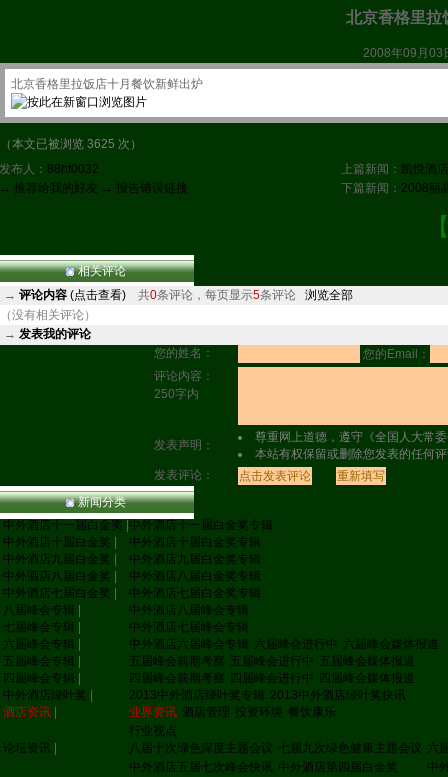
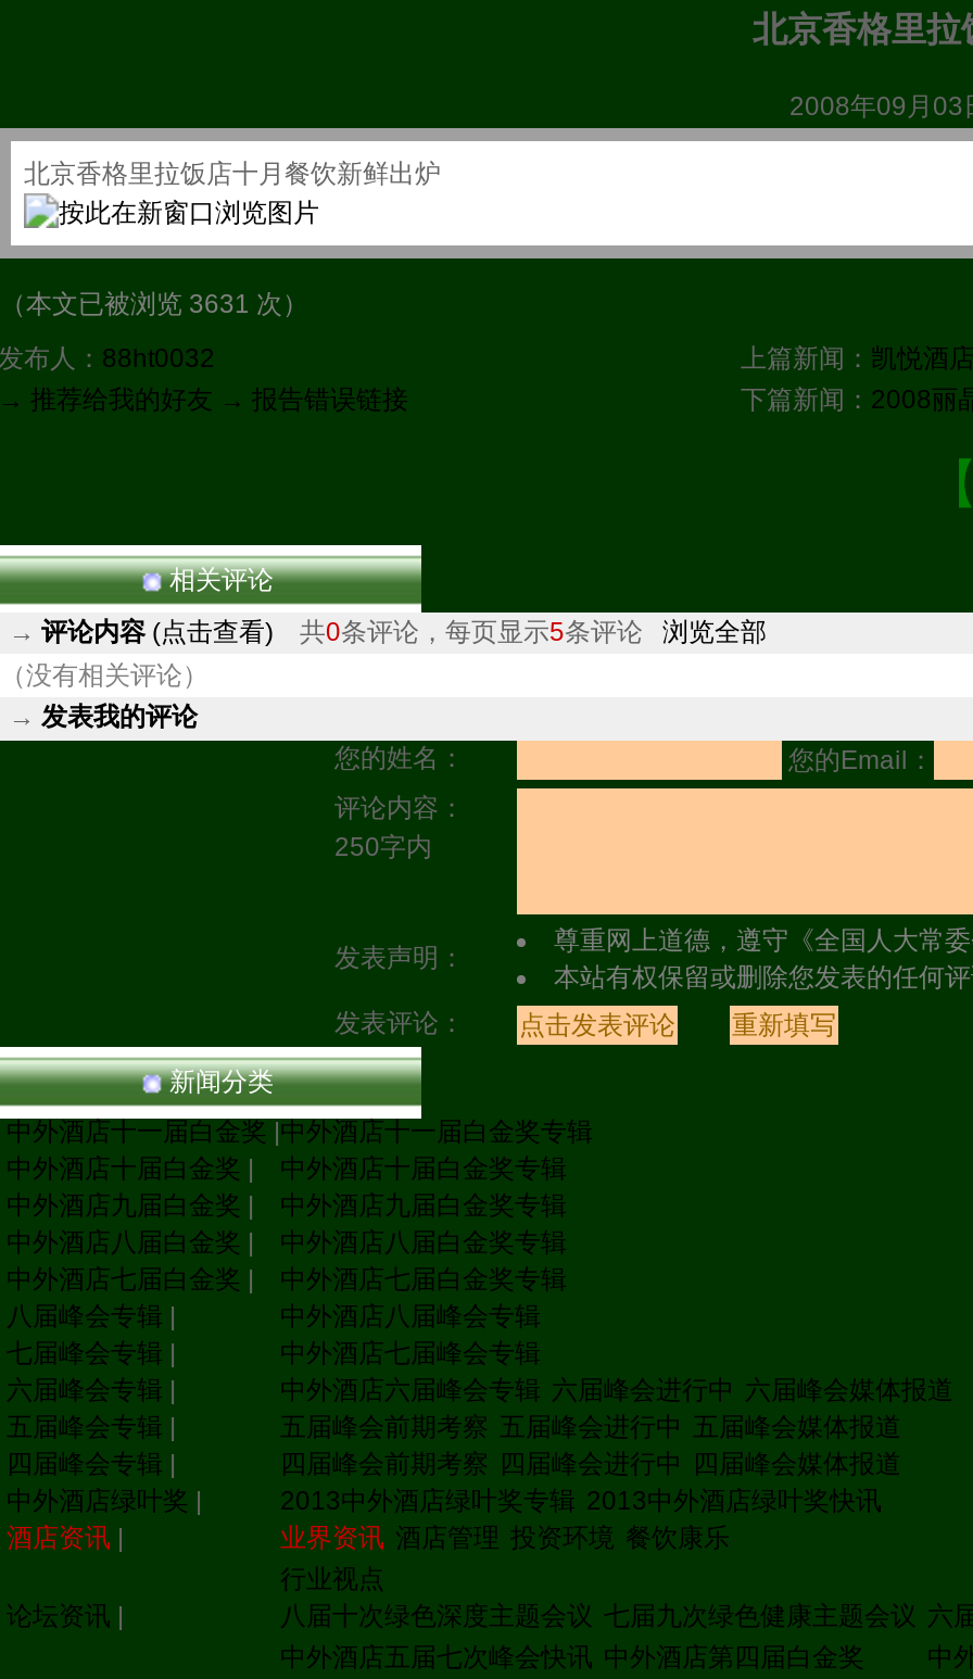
[0,137,142,151] （本文已被浏览 3625 次） -> [0,289,308,319] （本文已被浏览 3631 次）

